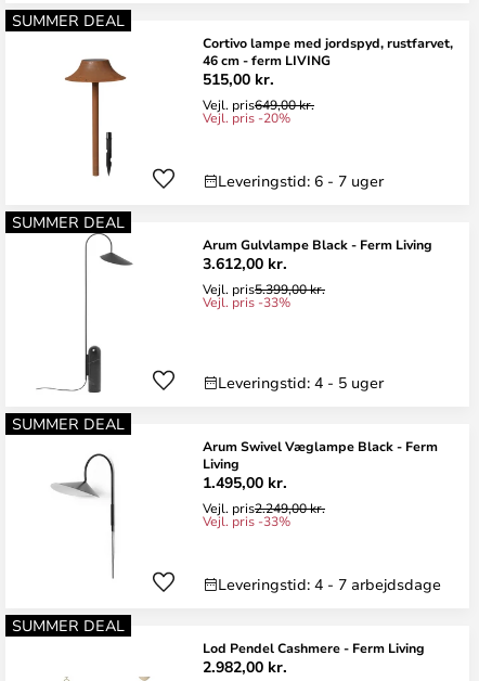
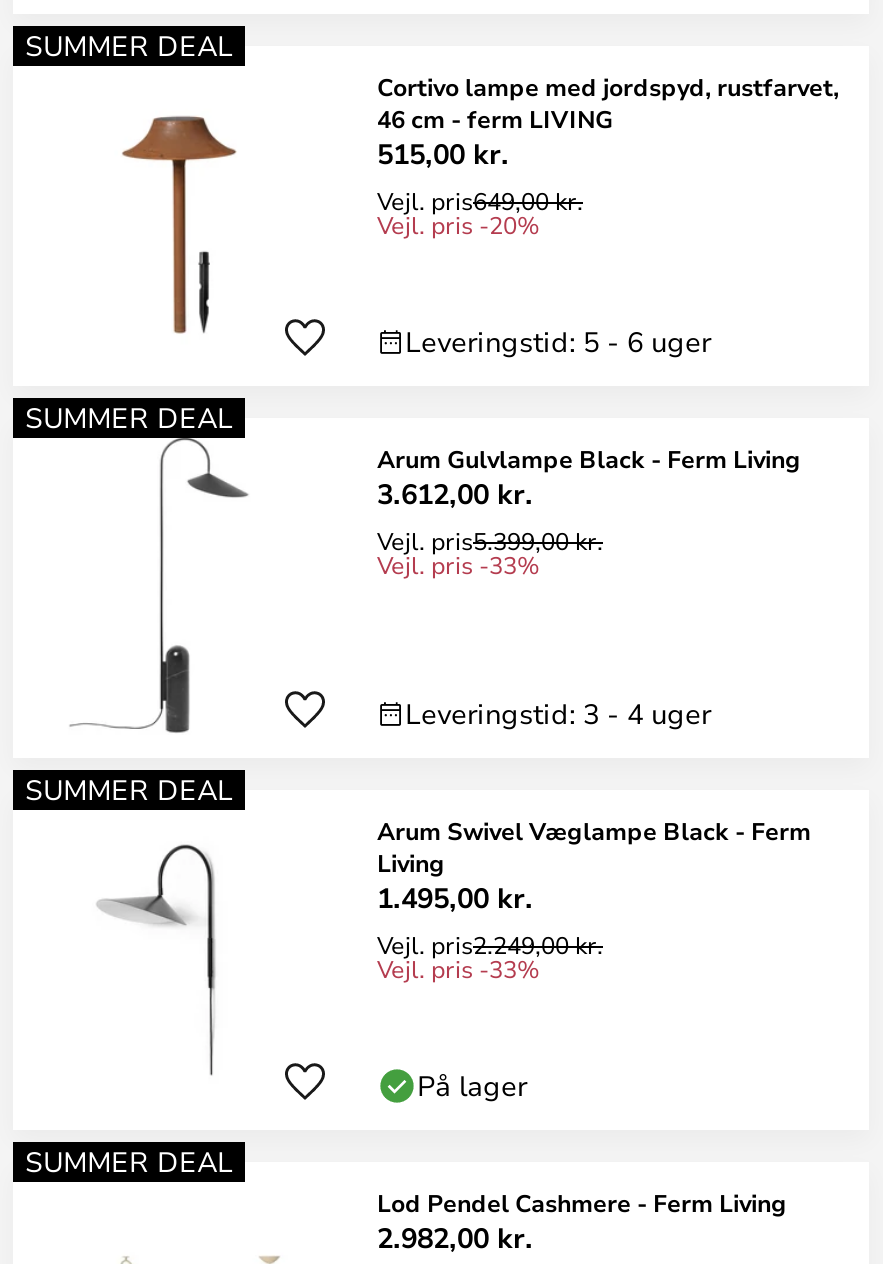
[218,170,384,191] Leveringstid: 6 - 7 uger -> [405,322,711,360] Leveringstid: 5 - 6 uger
[218,372,384,393] Leveringstid: 4 - 5 uger -> [405,694,711,732] Leveringstid: 3 - 4 uger
[218,574,441,594] Leveringstid: 4 - 7 arbejdsdage -> [417,1066,527,1104] På lager

